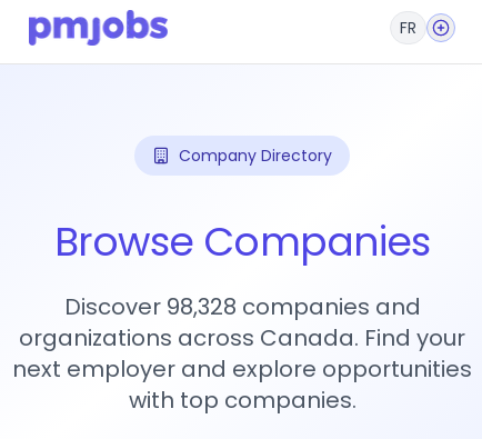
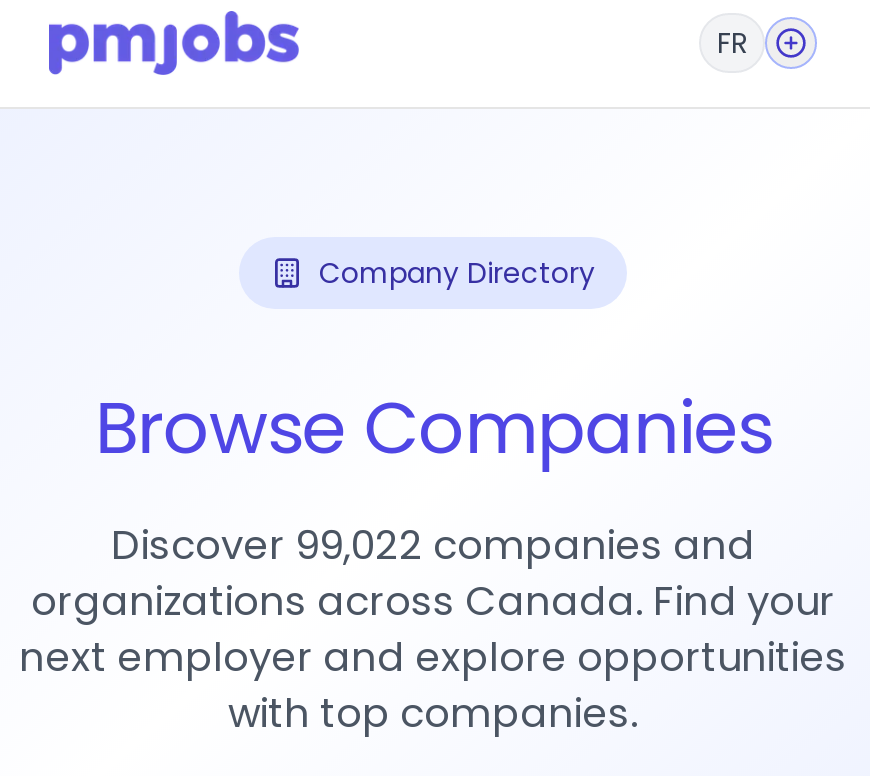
[64,291,420,322] Discover 98,328 companies and -> [111,517,755,573] Discover 99,022 companies and

